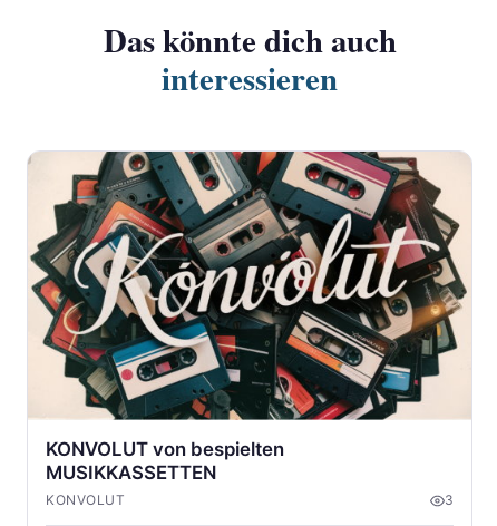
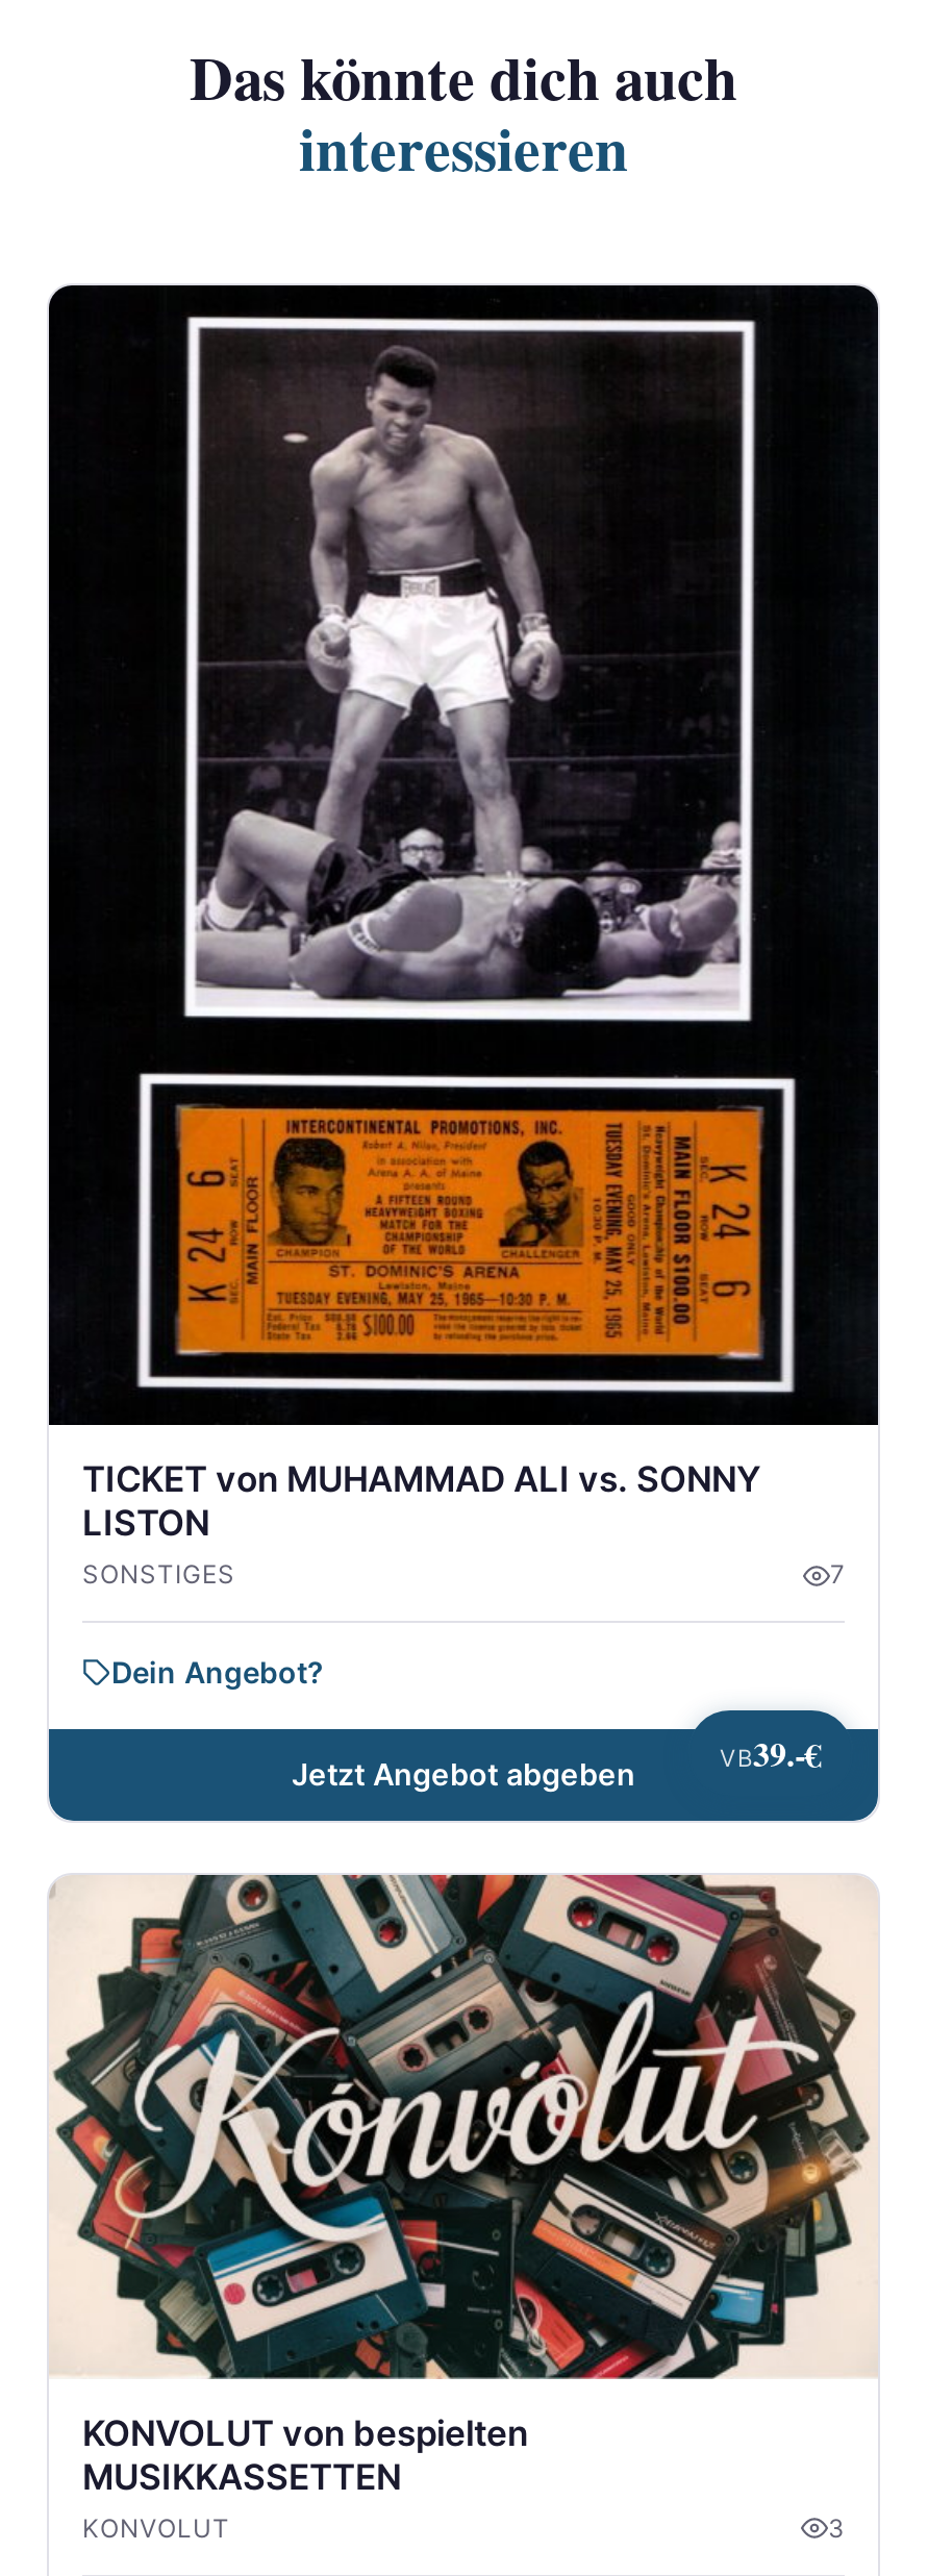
none -> [47,283,880,1793] [image] | TICKET von MUHAMMAD ALI vs. SONNY | LISTON | SONSTIGES | 7 | Dein Angebot? | Jetzt Angebot abgeben
none -> [720,1730,822,1778] VB39.-€

